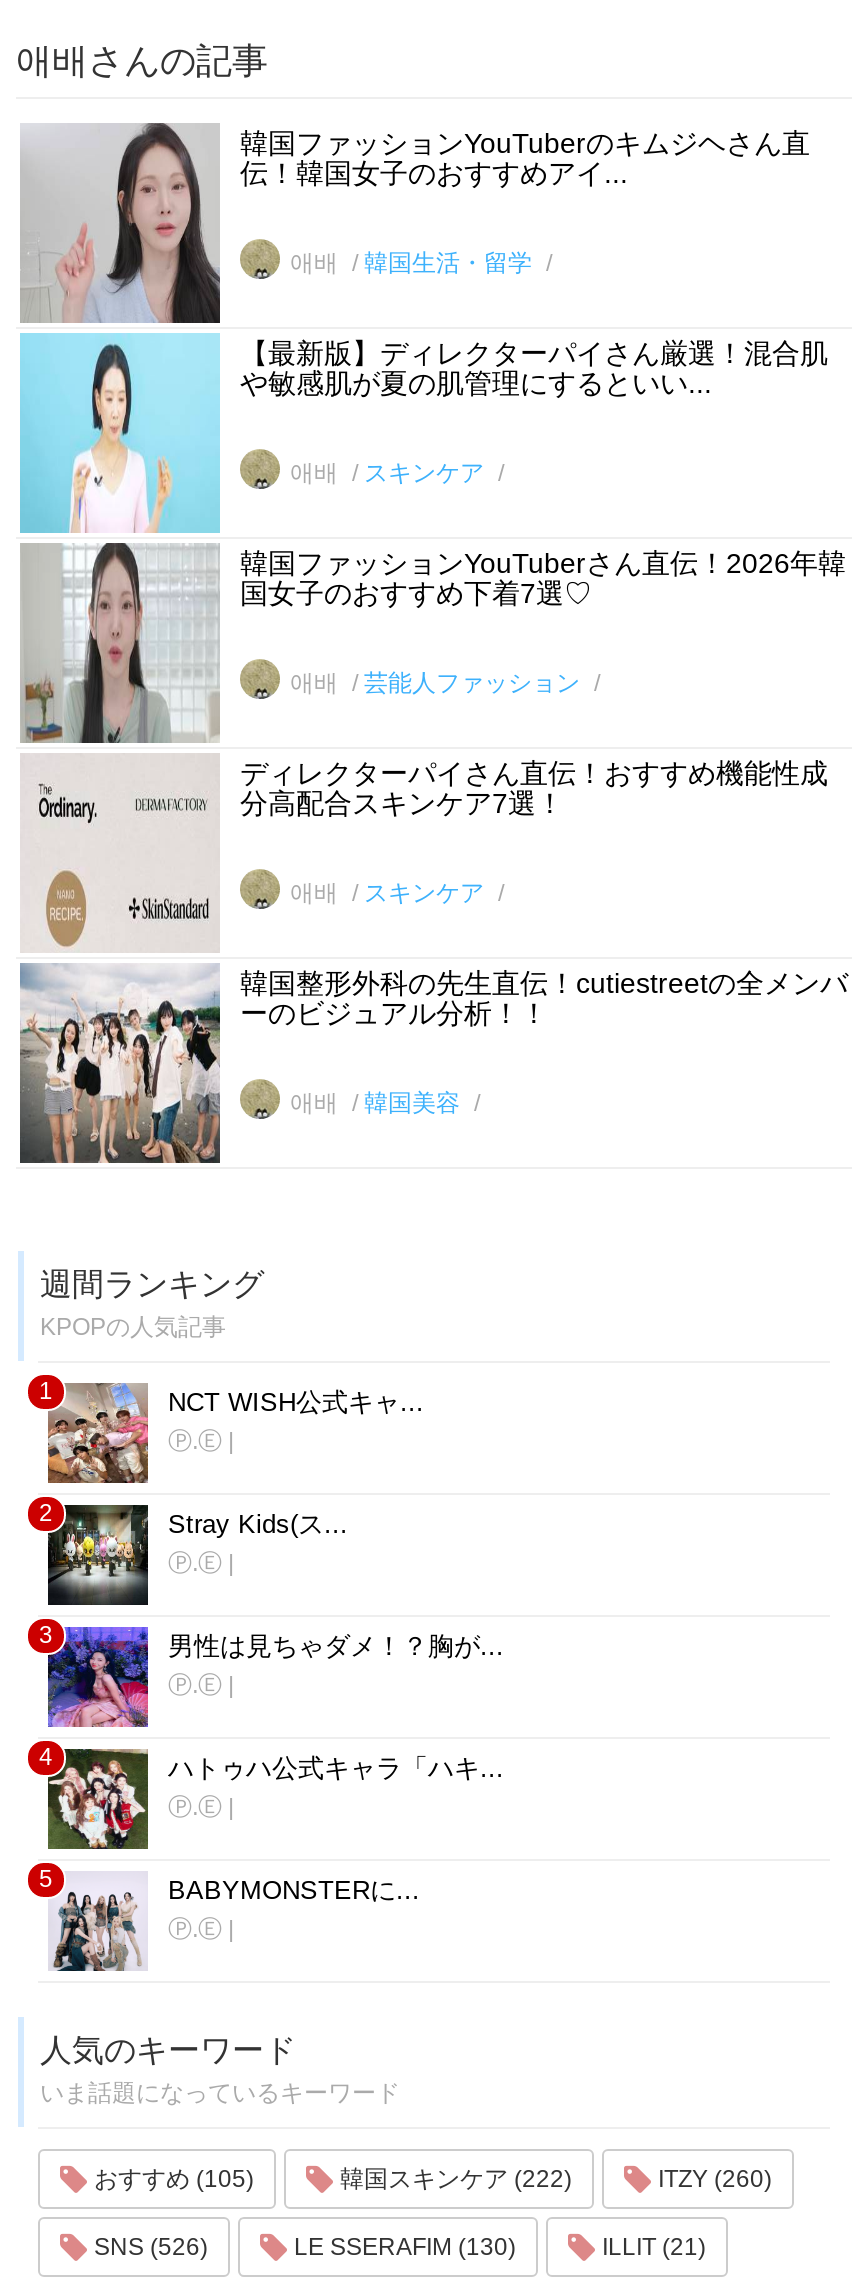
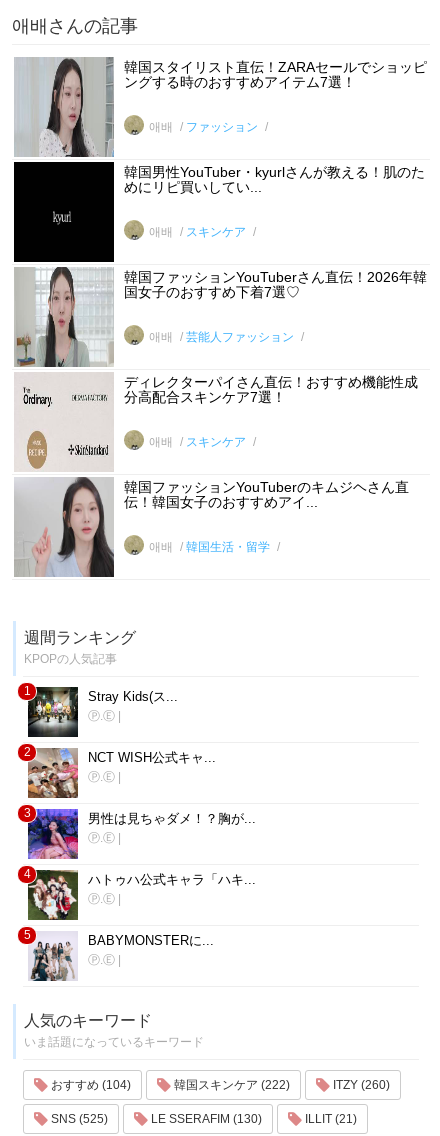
none -> [124,59,427,90] 韓国スタイリスト直伝！ZARAセールでショッピ | ングする時のおすすめアイテム7選！
[18,123,828,533] [image] | 【最新版】ディレクターパイさん厳選！混合肌 | や敏感肌が夏の肌管理にするといい... -> [13,57,425,263] [image] | 韓国男性YouTuber・kyurlさんが教える！肌のた | めにリピ買いしてい...
moved [240,127,810,189] -> [124,479,409,510]: 韓国ファッションYouTuberのキムジヘさん直 | 伝！韓国女子のおすすめアイ...
moved [364,249,532,277] -> [186,540,270,554]: 韓国生活・留学
none -> [186,120,258,134] ファッション
[20,963,220,1165] [image] -> [15,476,113,578] [image]
[240,967,848,1029] 韓国整形外科の先生直伝！cutiestreetの全メンバ | ーのビジュアル分析！！ -> none
[364,1089,460,1117] 韓国美容 -> none
moved [46,1381,424,1485] -> [27,748,216,799]: [image] | NCT WISH公式キャ...
moved [46,1503,348,1607] -> [27,687,178,738]: [image] | Stray Kids(ス...
[88,2165,254,2193] おすすめ (105) -> [48,1078,131,1092] おすすめ (104)
[88,2233,208,2261] SNS (526) -> [48,1112,108,1126] SNS (525)

